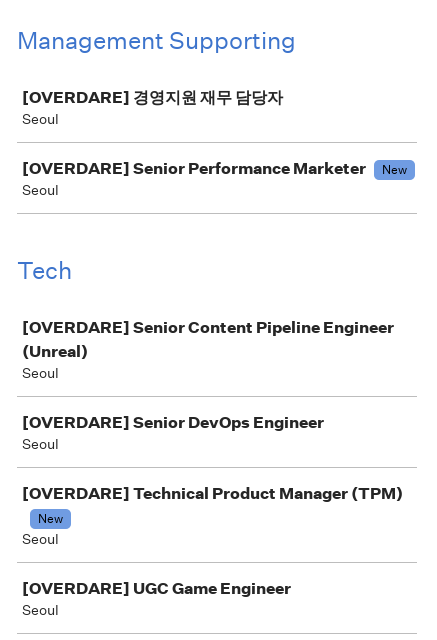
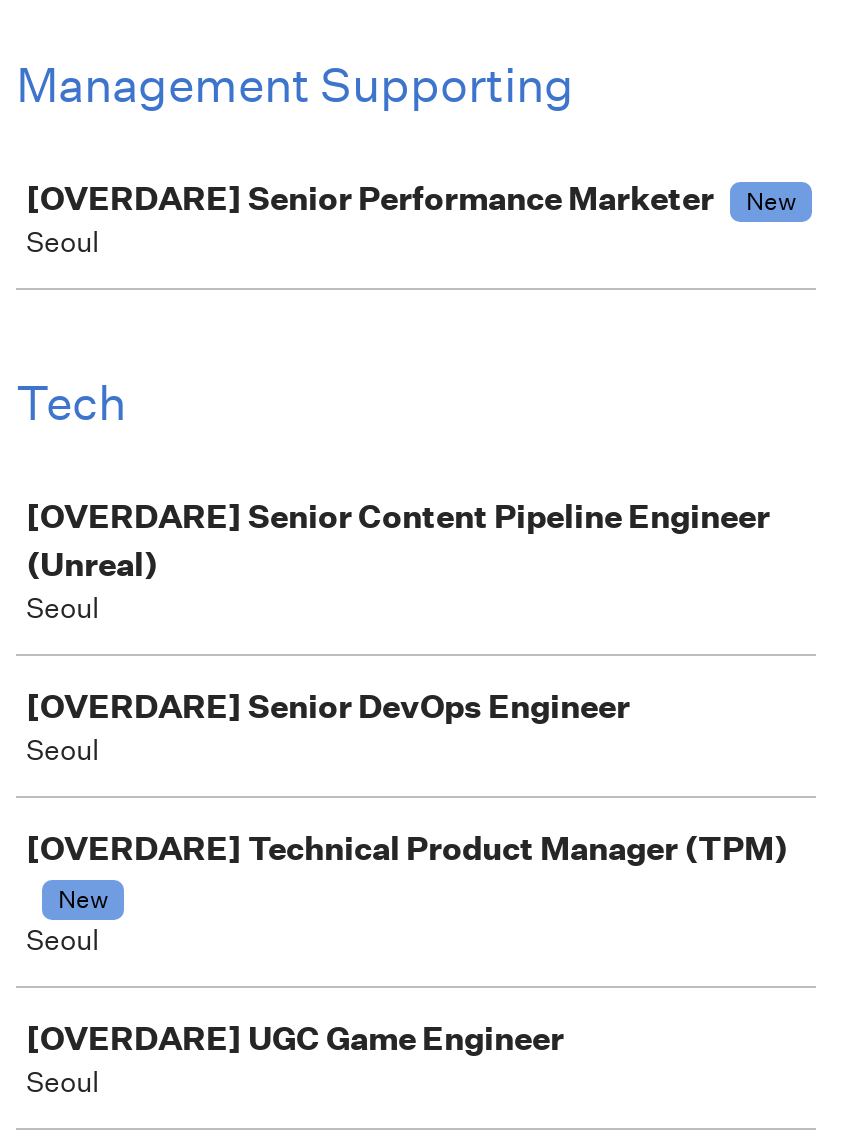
[22,87,283,128] [OVERDARE] 경영지원 재무 담당자 | Seoul -> none

